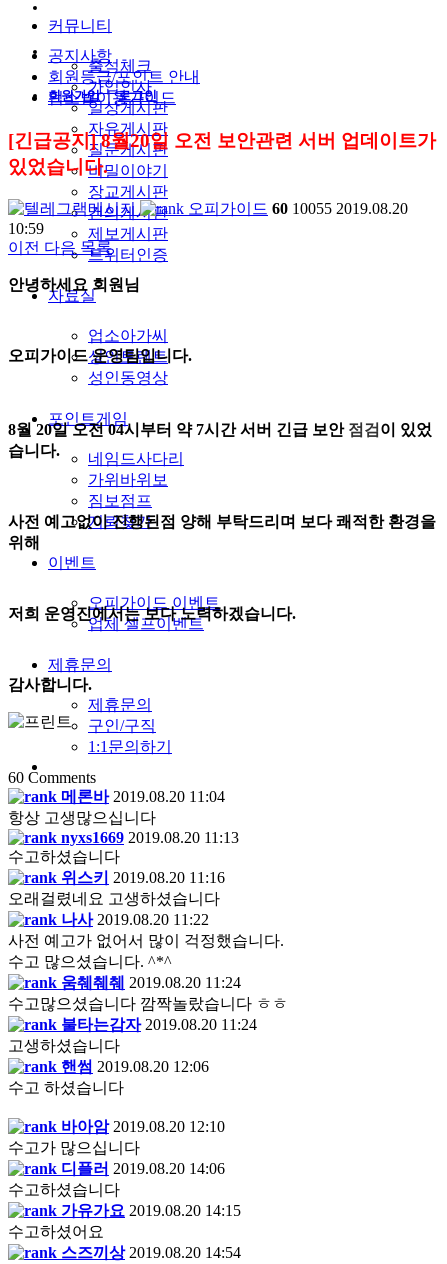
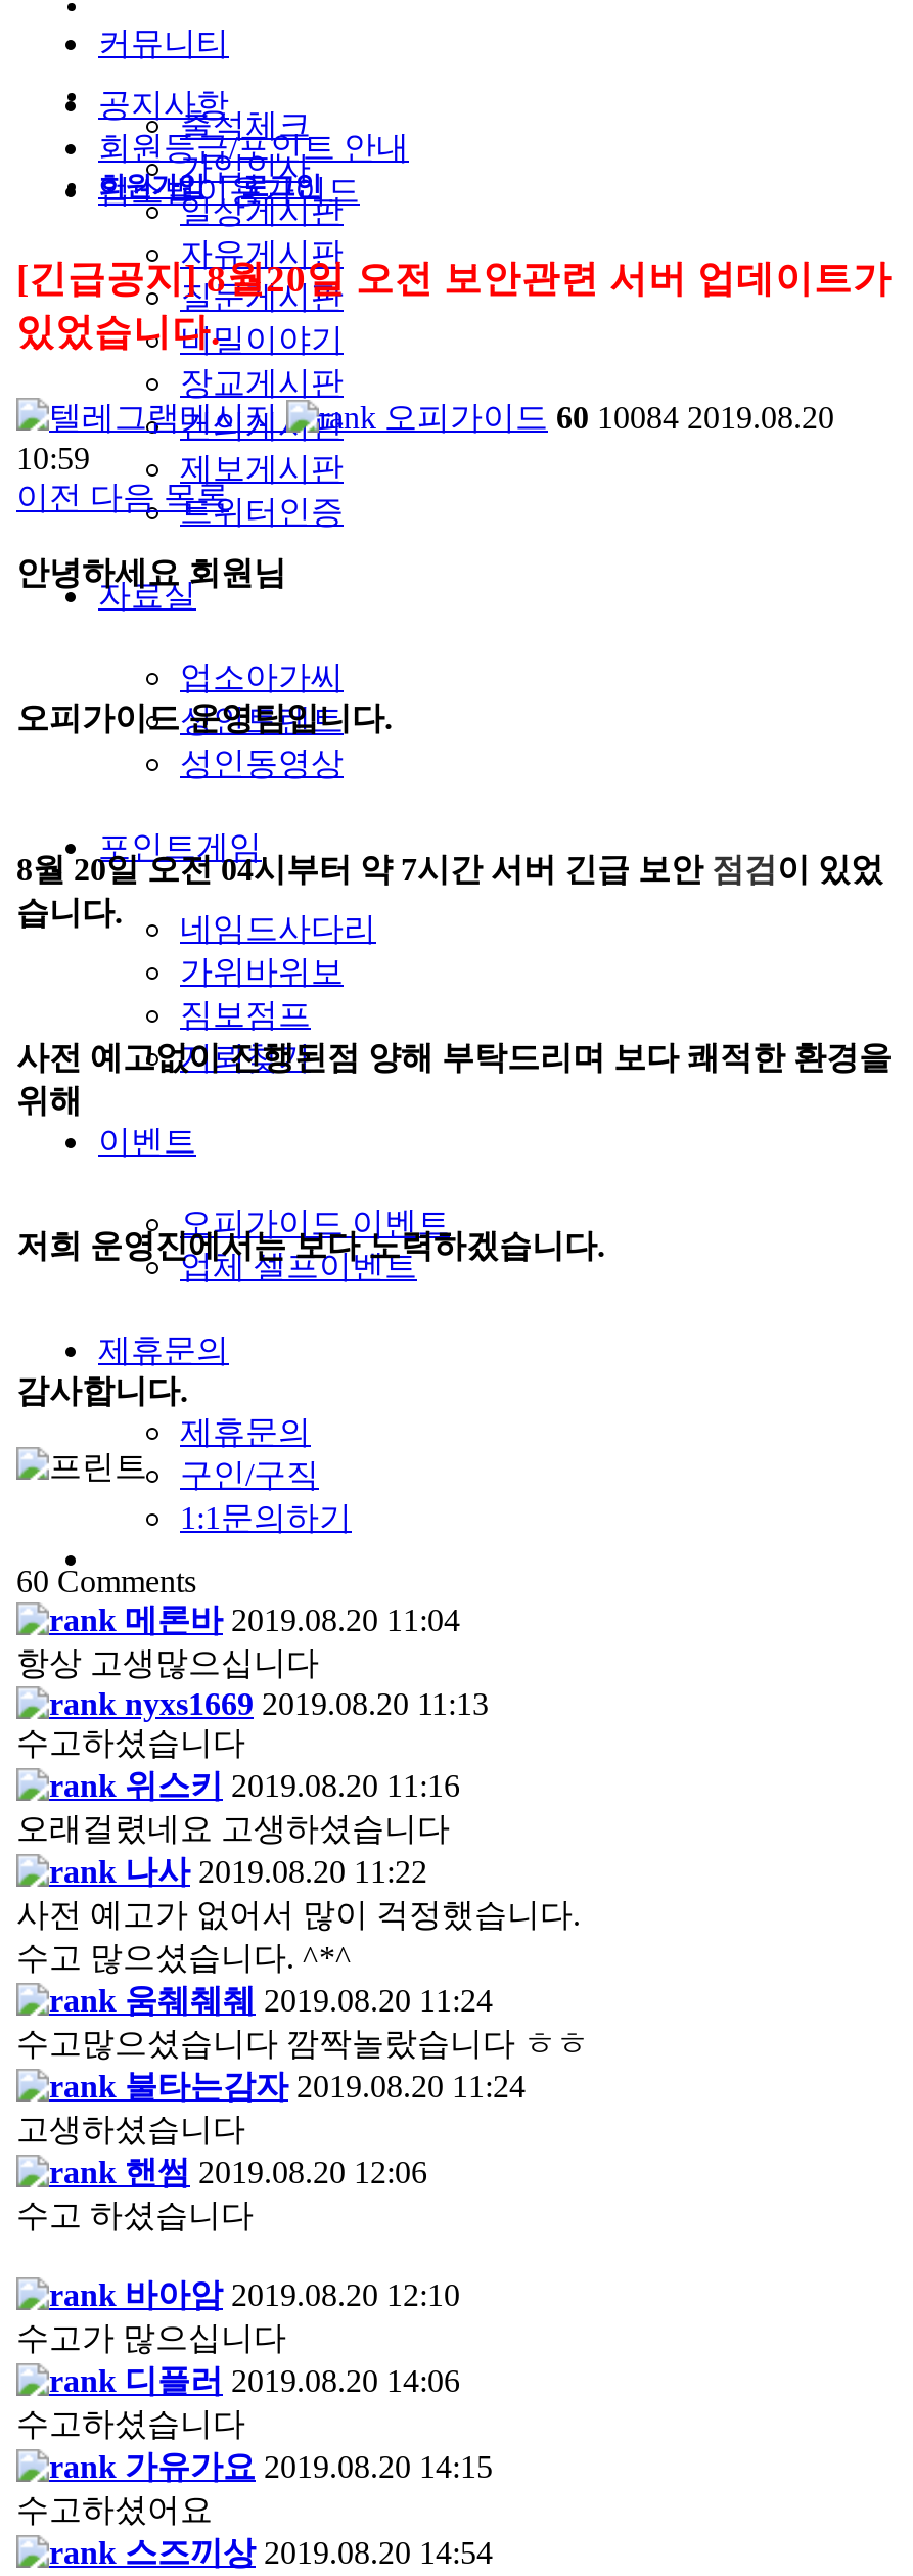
[184,200,408,217] 오피가이드 60 10055 2019.08.20 -> [376,399,834,434] 오피가이드 60 10084 2019.08.20

